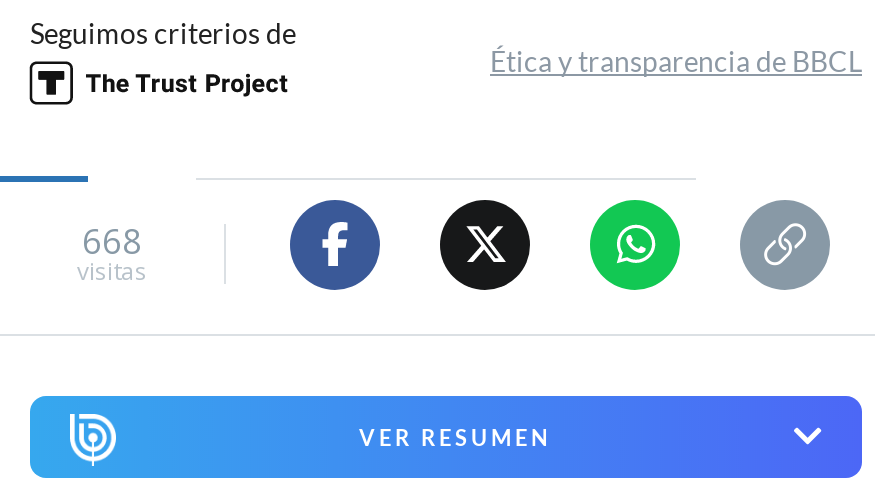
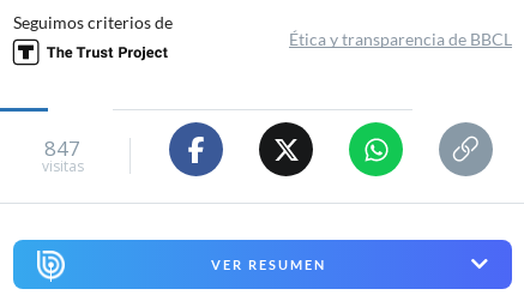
[82,219,142,265] 668 -> [44,134,80,161] 847

